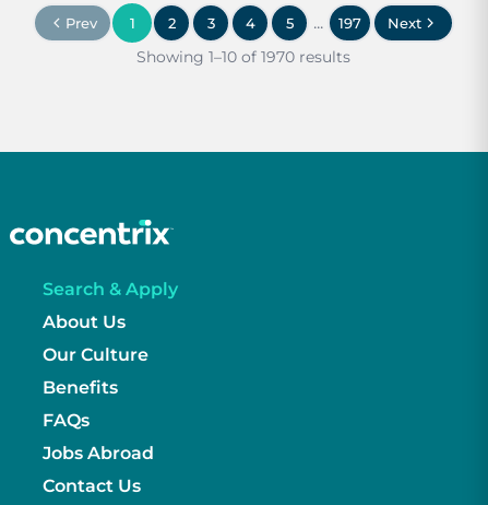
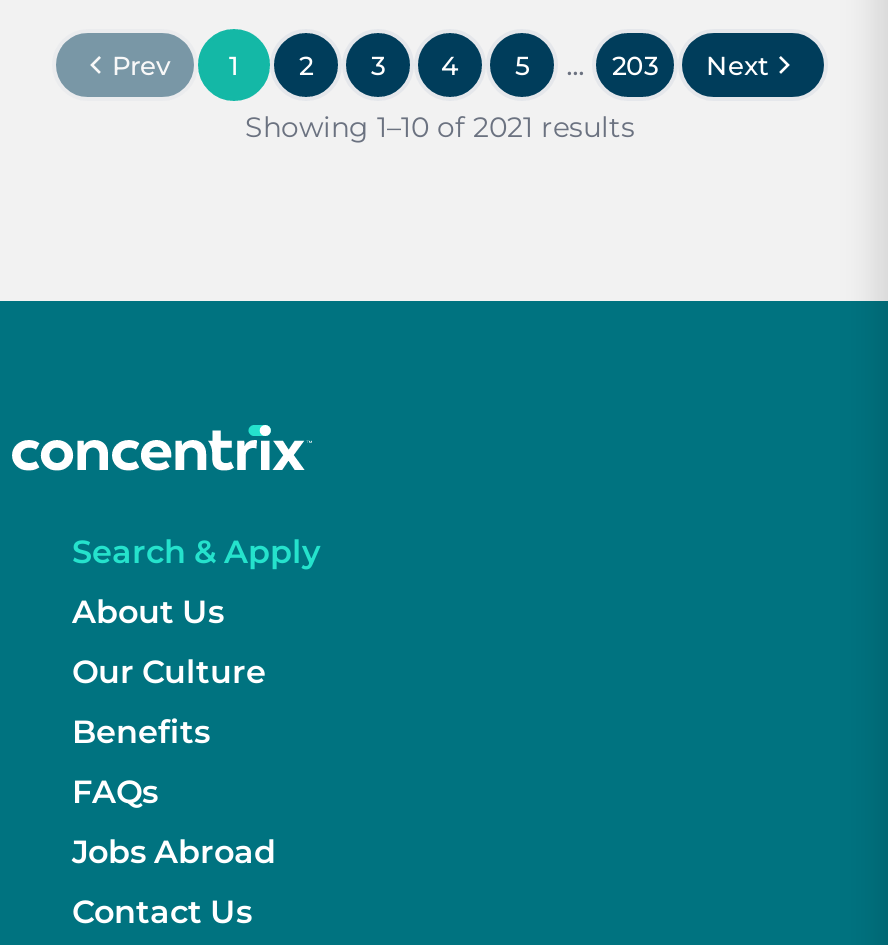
[338,14,361,31] 197 -> [612,48,658,80] 203
[136,47,350,67] Showing 1–10 of 1970 results -> [245,109,635,145] Showing 1–10 of 2021 results

